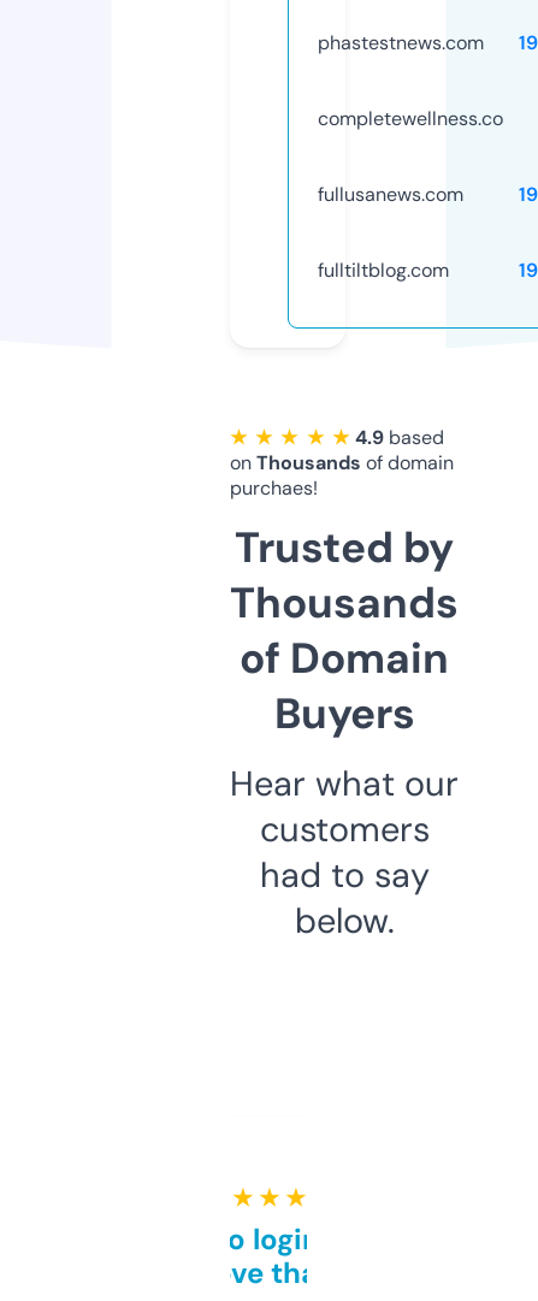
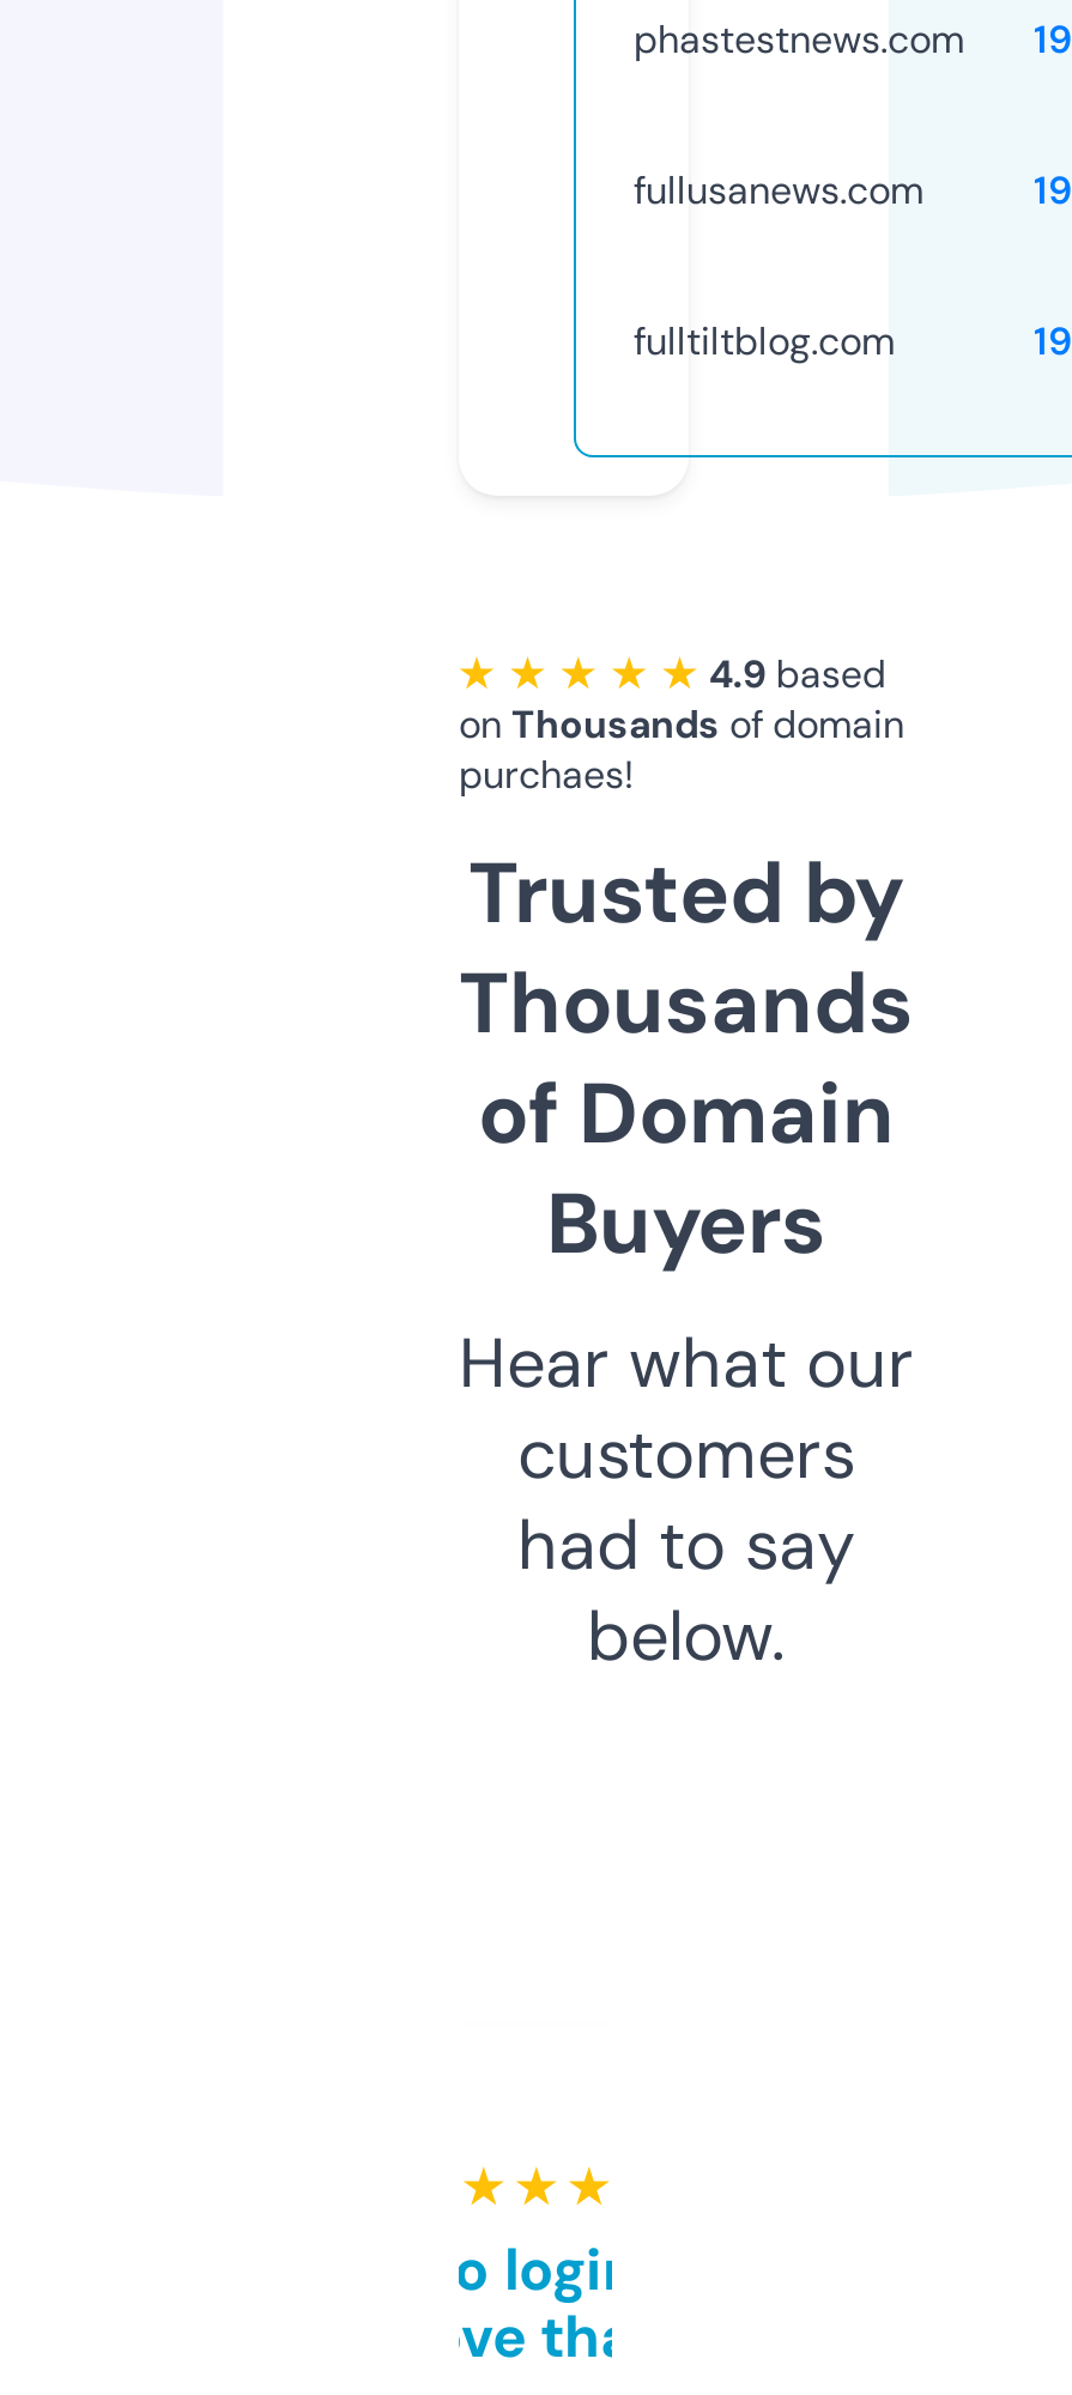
[318,106,503,131] completewellness.co -> none

